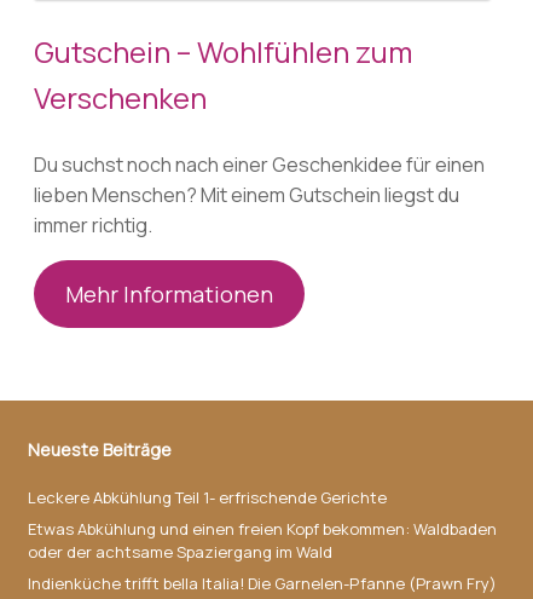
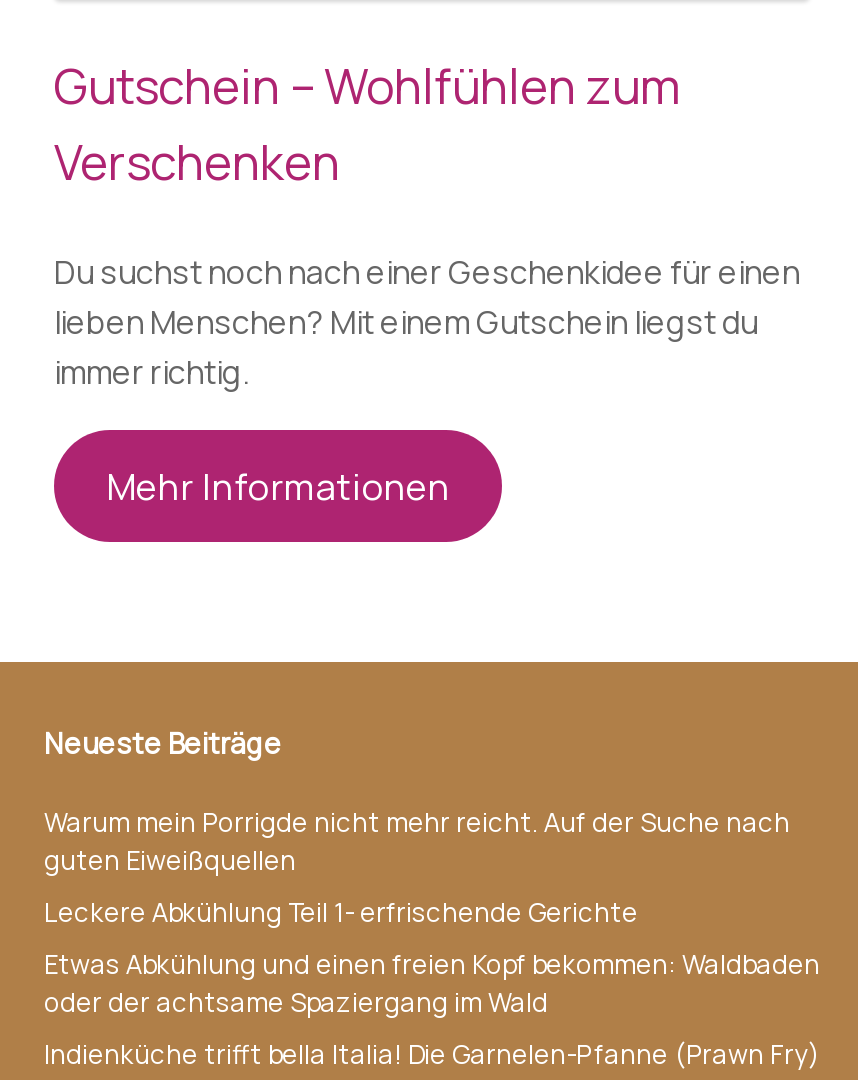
none -> [44,804,790,878] Warum mein Porrigde nicht mehr reicht. Auf der Suche nach | guten Eiweißquellen

